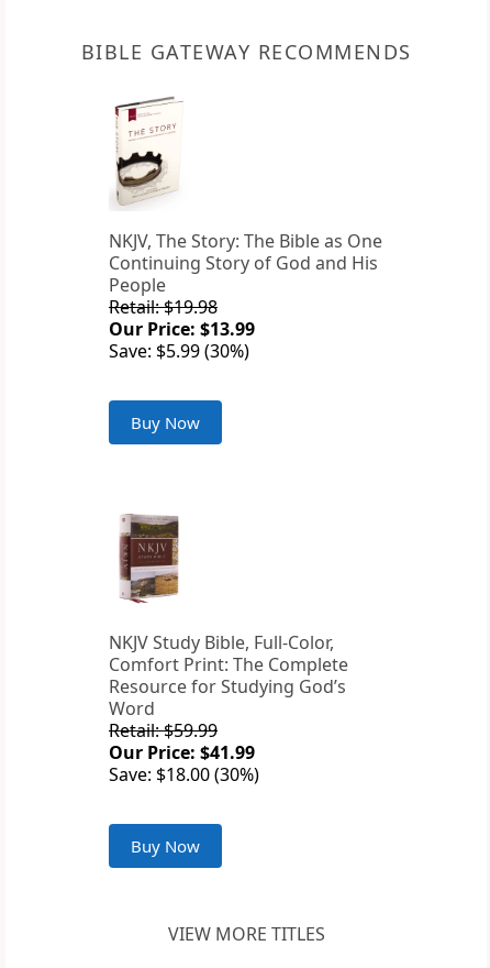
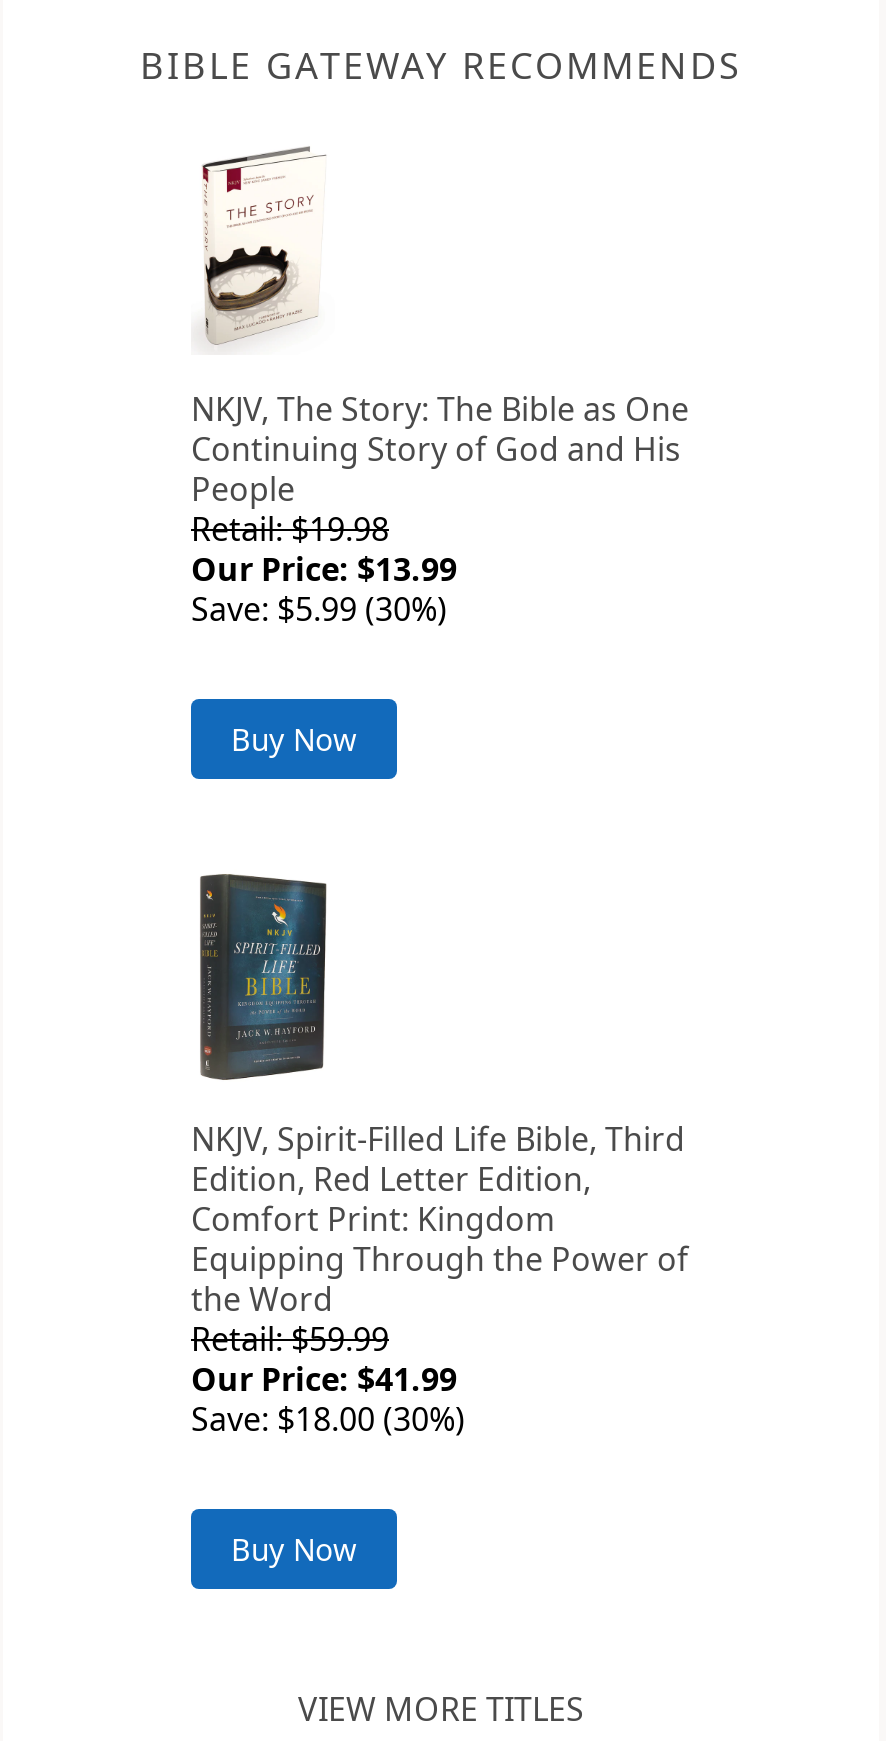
[109,496,348,721] [image] | NKJV Study Bible, Full-Color, | Comfort Print: The Complete | Resource for Studying God’s | Word -> [191,871,689,1321] [image] | NKJV, Spirit-Filled Life Bible, Third | Edition, Red Letter Edition, | Comfort Print: Kingdom | Equipping Through the Power of | the Word

